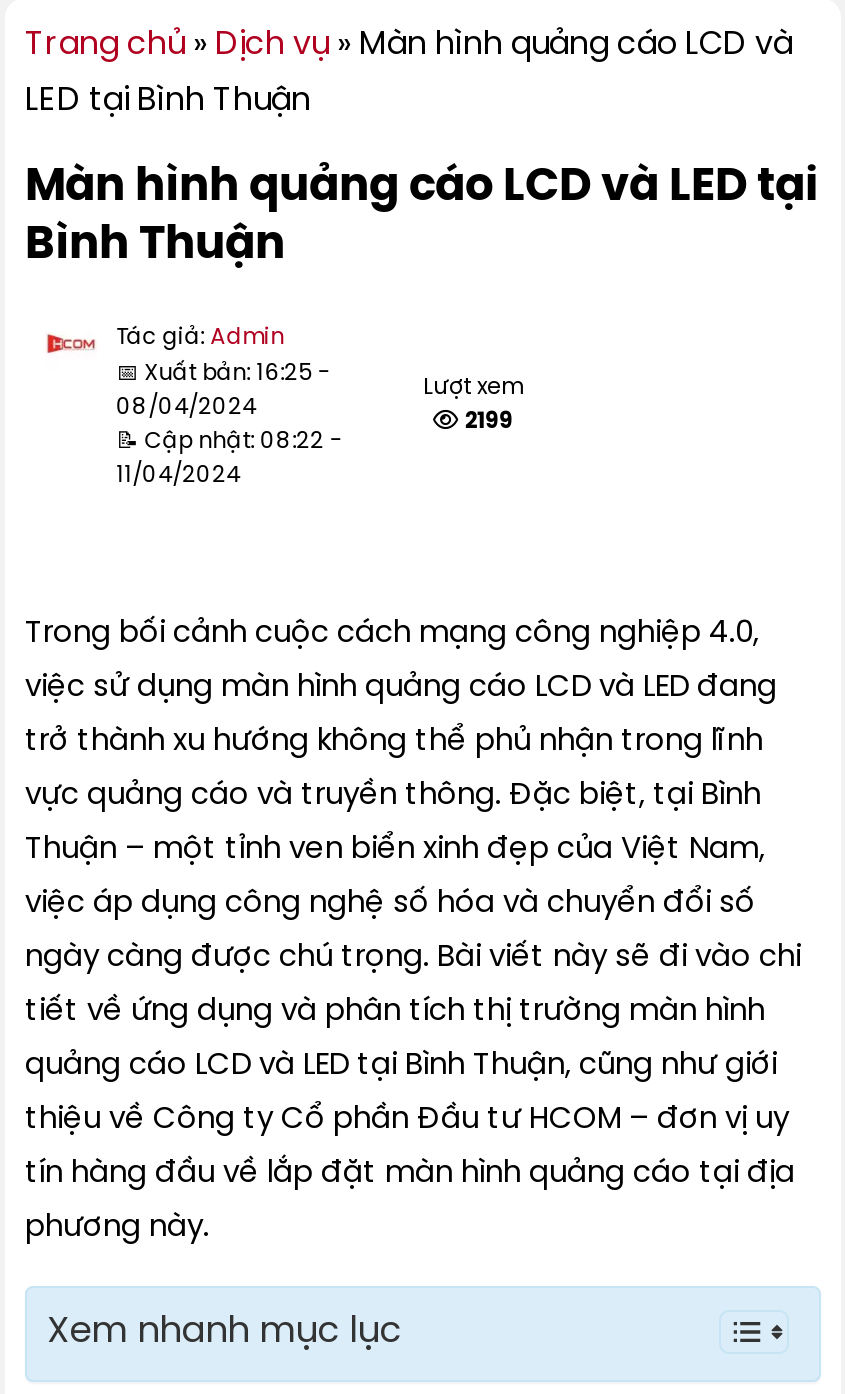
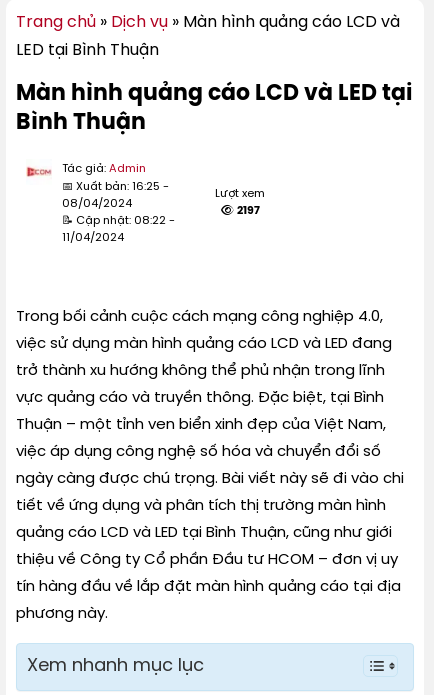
[465,410,513,434] 2199 -> [236,205,259,217] 2197

